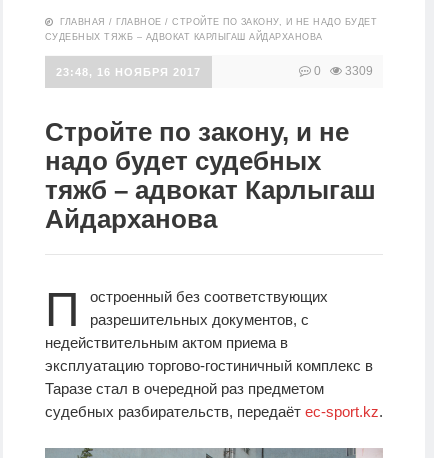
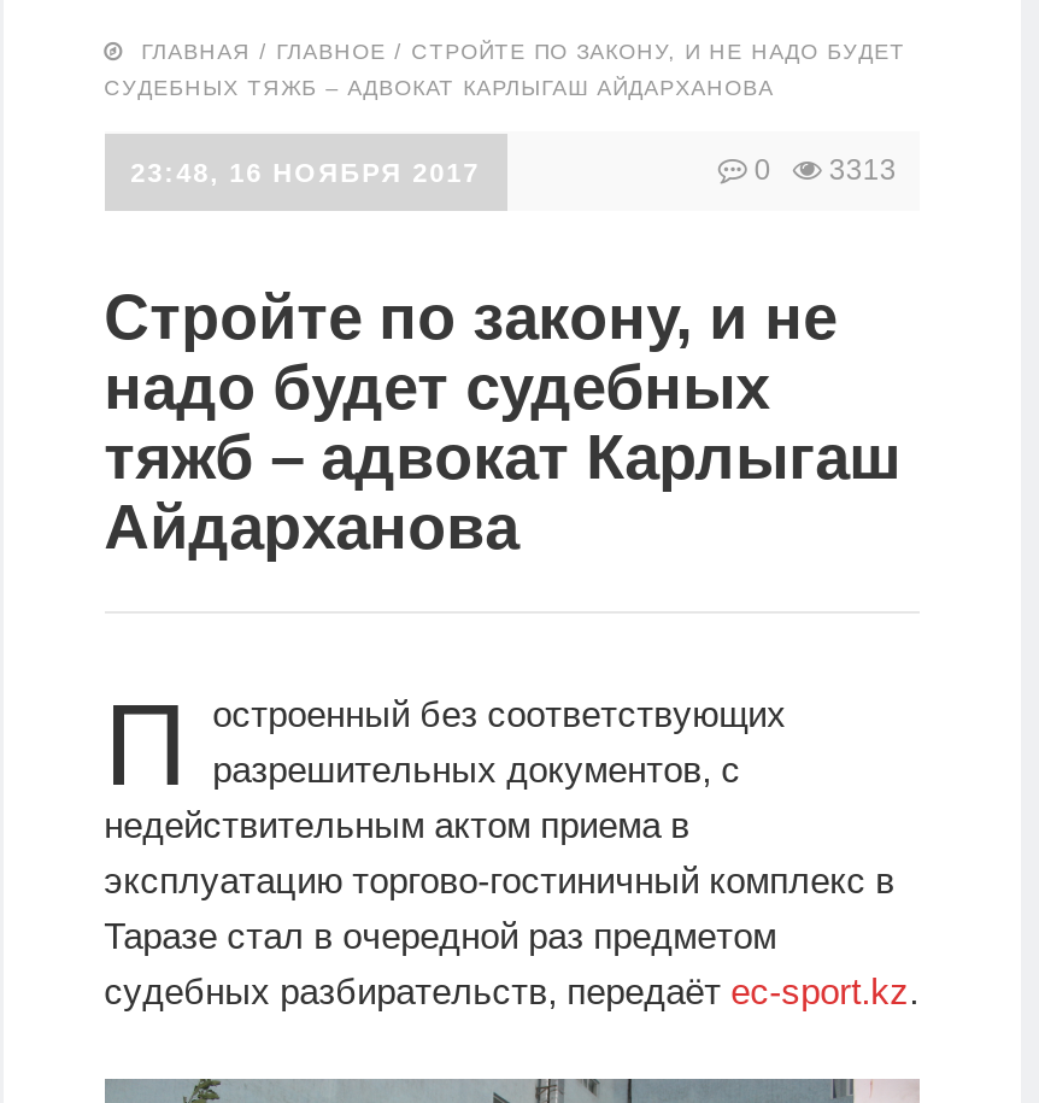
[311,64,373,78] 0 3309 -> [747,154,896,188] 0 3313

